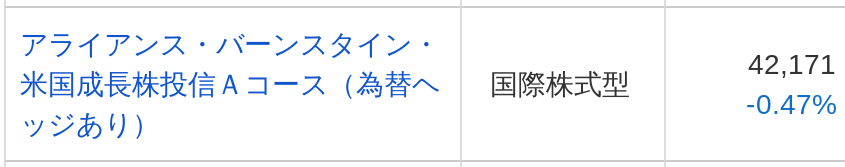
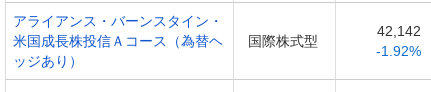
[746,48,836,120] 42,171 | -0.47% -> [376,23,421,59] 42,142 | -1.92%

